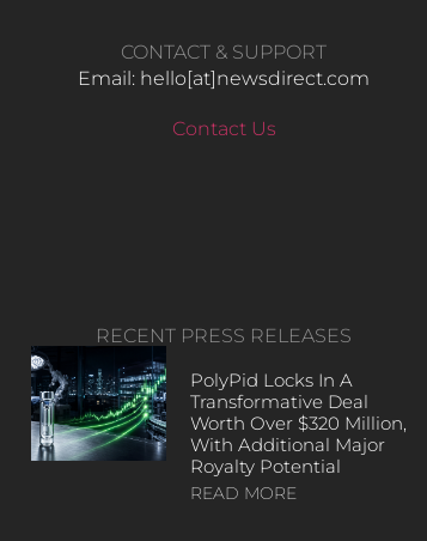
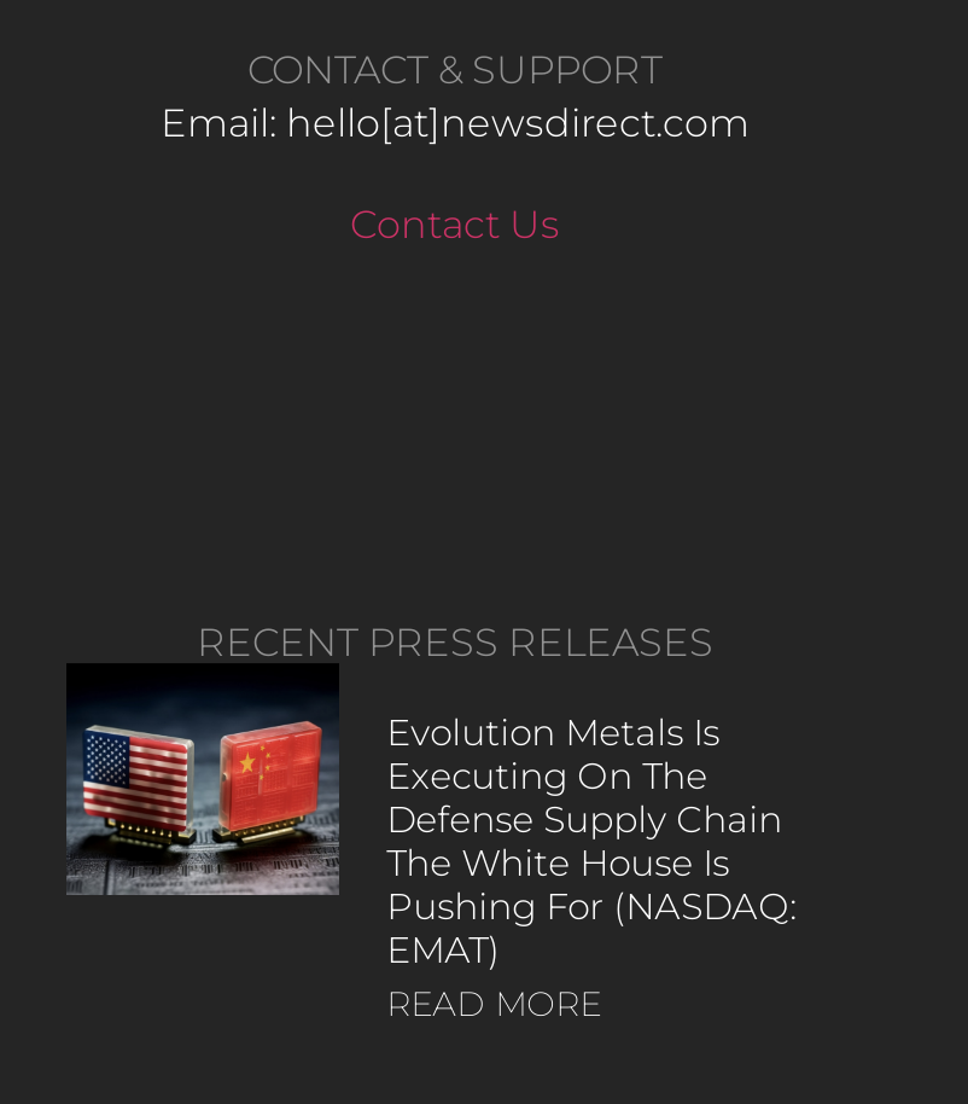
[30,353,406,478] [image] | PolyPid Locks In A | Transformative Deal | Worth Over $320 Million, | With Additional Major | Royalty Potential -> [64,666,797,973] [image] | Evolution Metals Is | Executing On The | Defense Supply Chain | The White House Is | Pushing For (NASDAQ: | EMAT)

